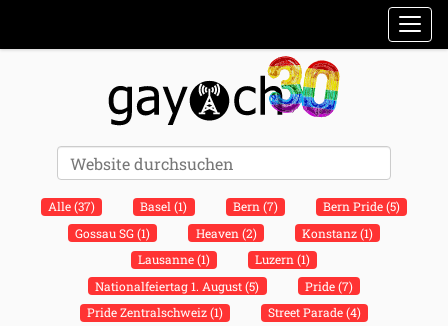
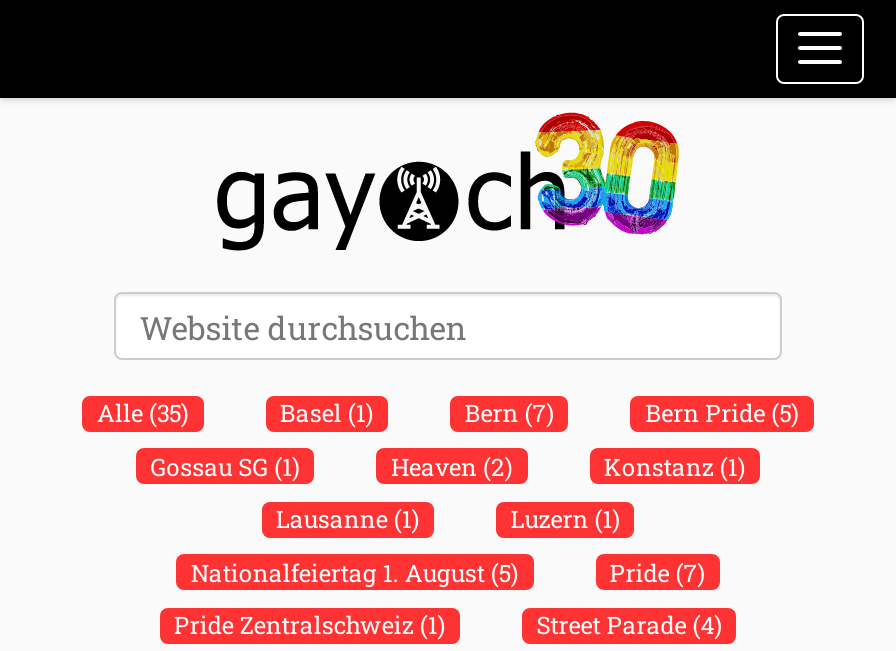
[48,198,95,214] Alle (37) -> [97,396,189,428] Alle (35)

